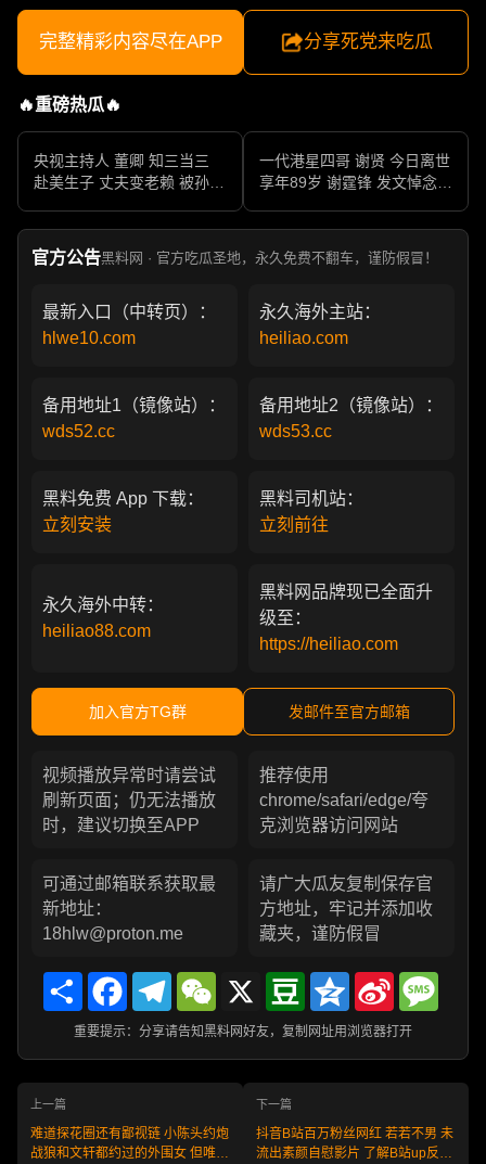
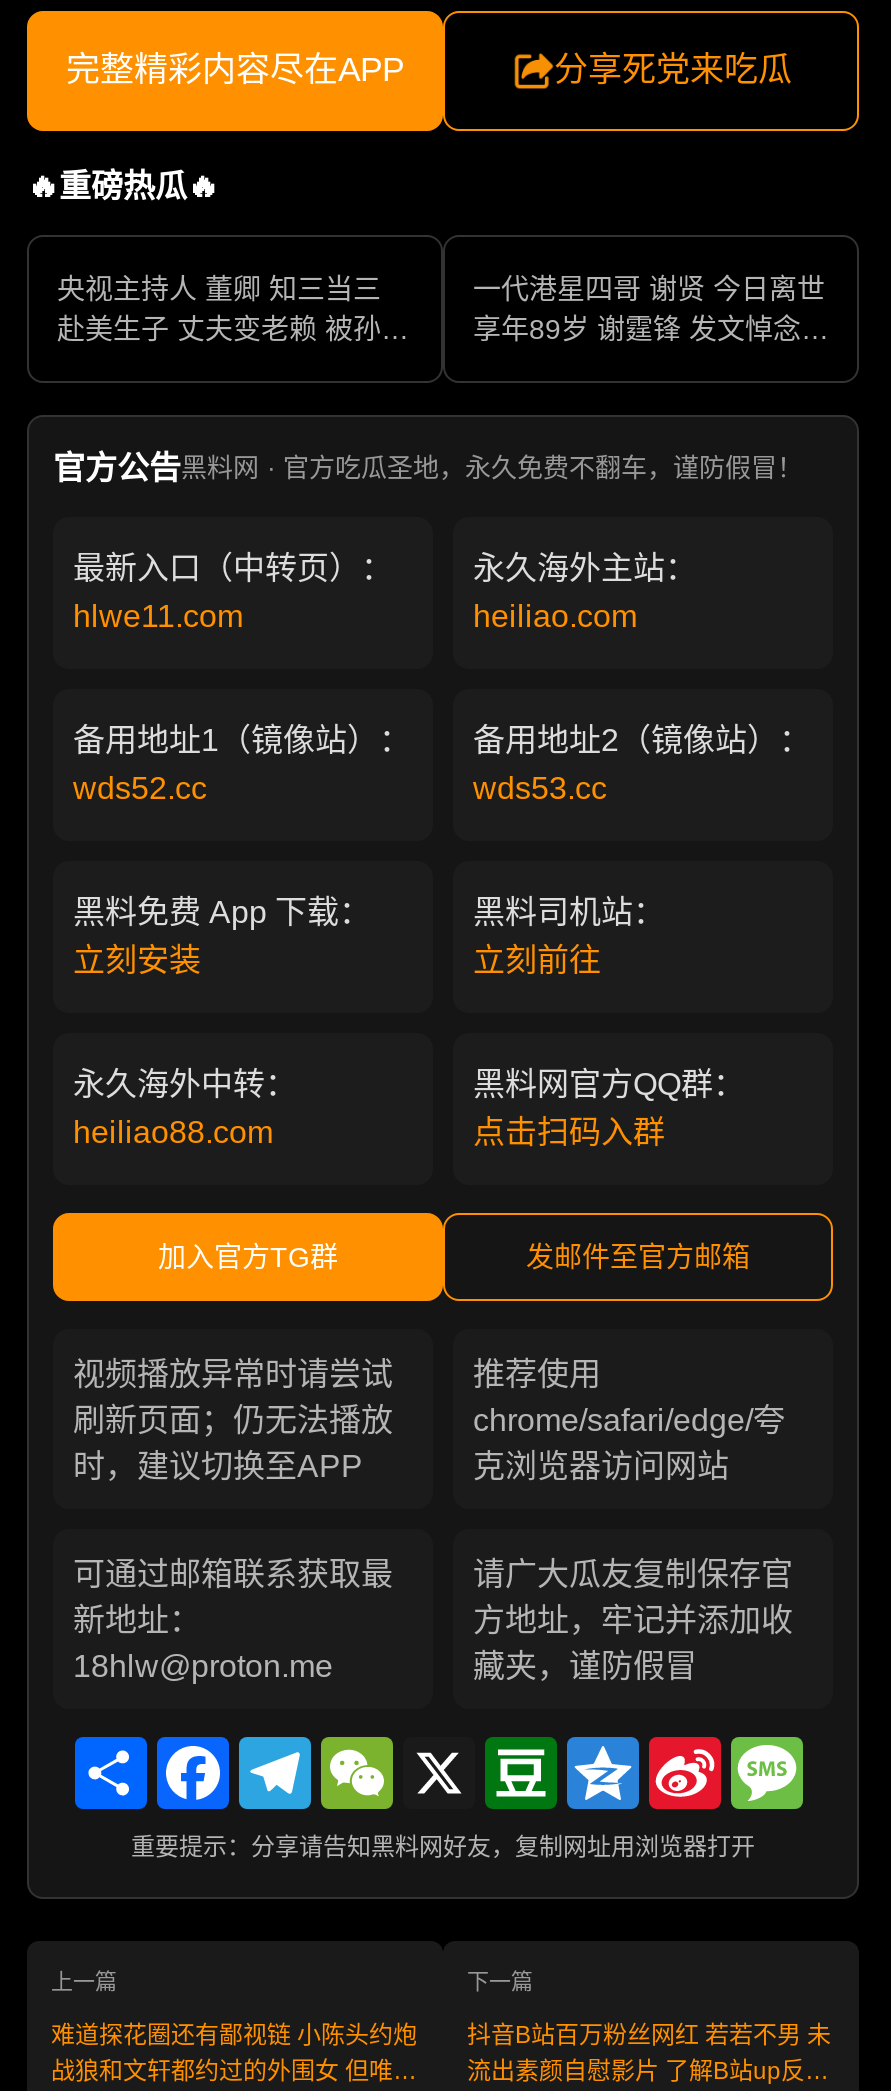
[42,329,136,347] hlwe10.com -> [73,599,243,633] hlwe11.com
[259,583,433,653] 黑料网品牌现已全面升 | 级至： | https://heiliao.com -> [473,1067,745,1149] 黑料网官方QQ群： | 点击扫码入群

